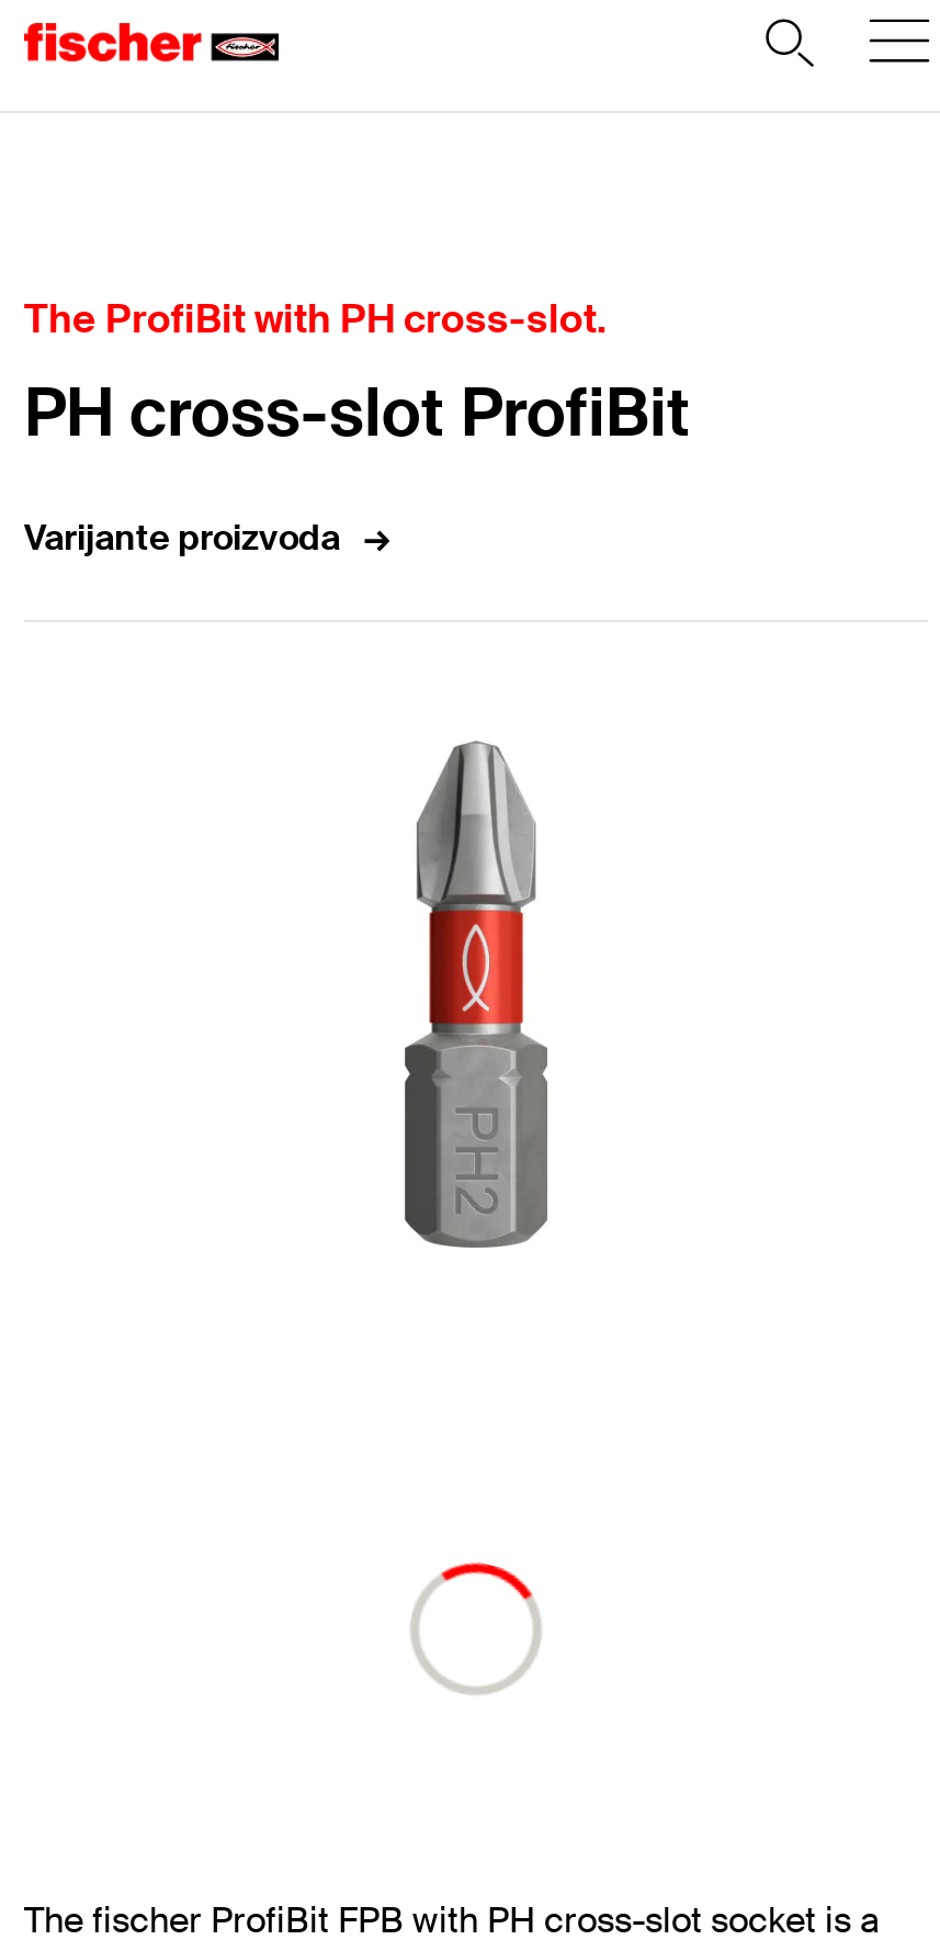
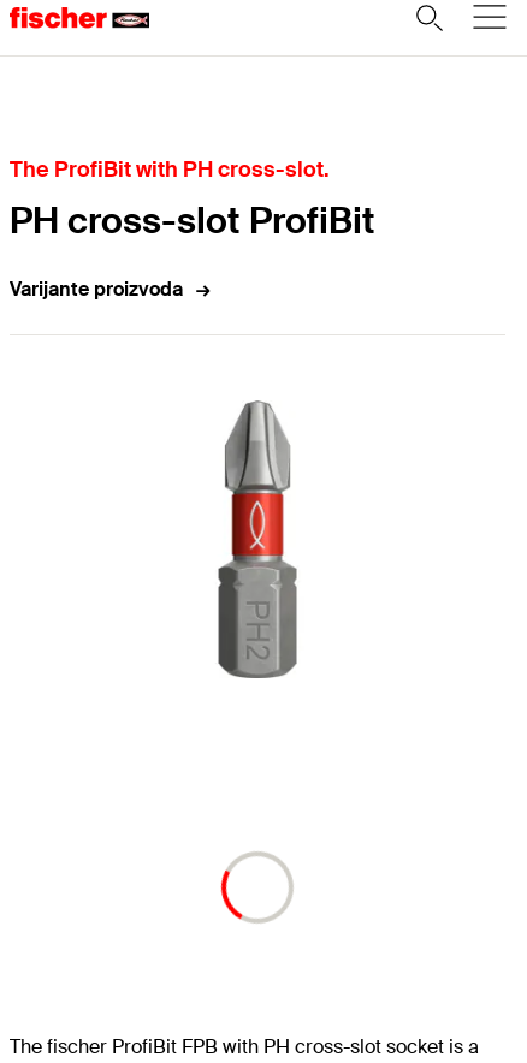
[410,1561,533,1687] [image] -> [220,851,288,920] [image]

